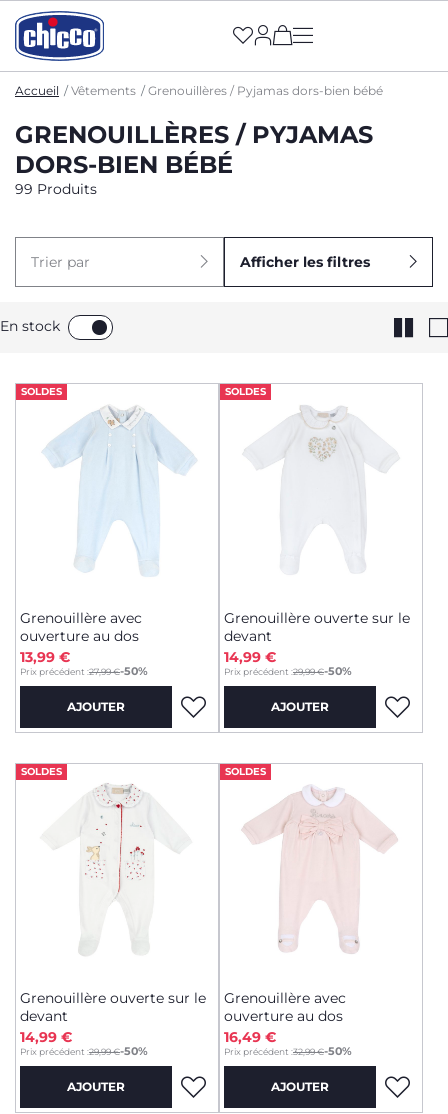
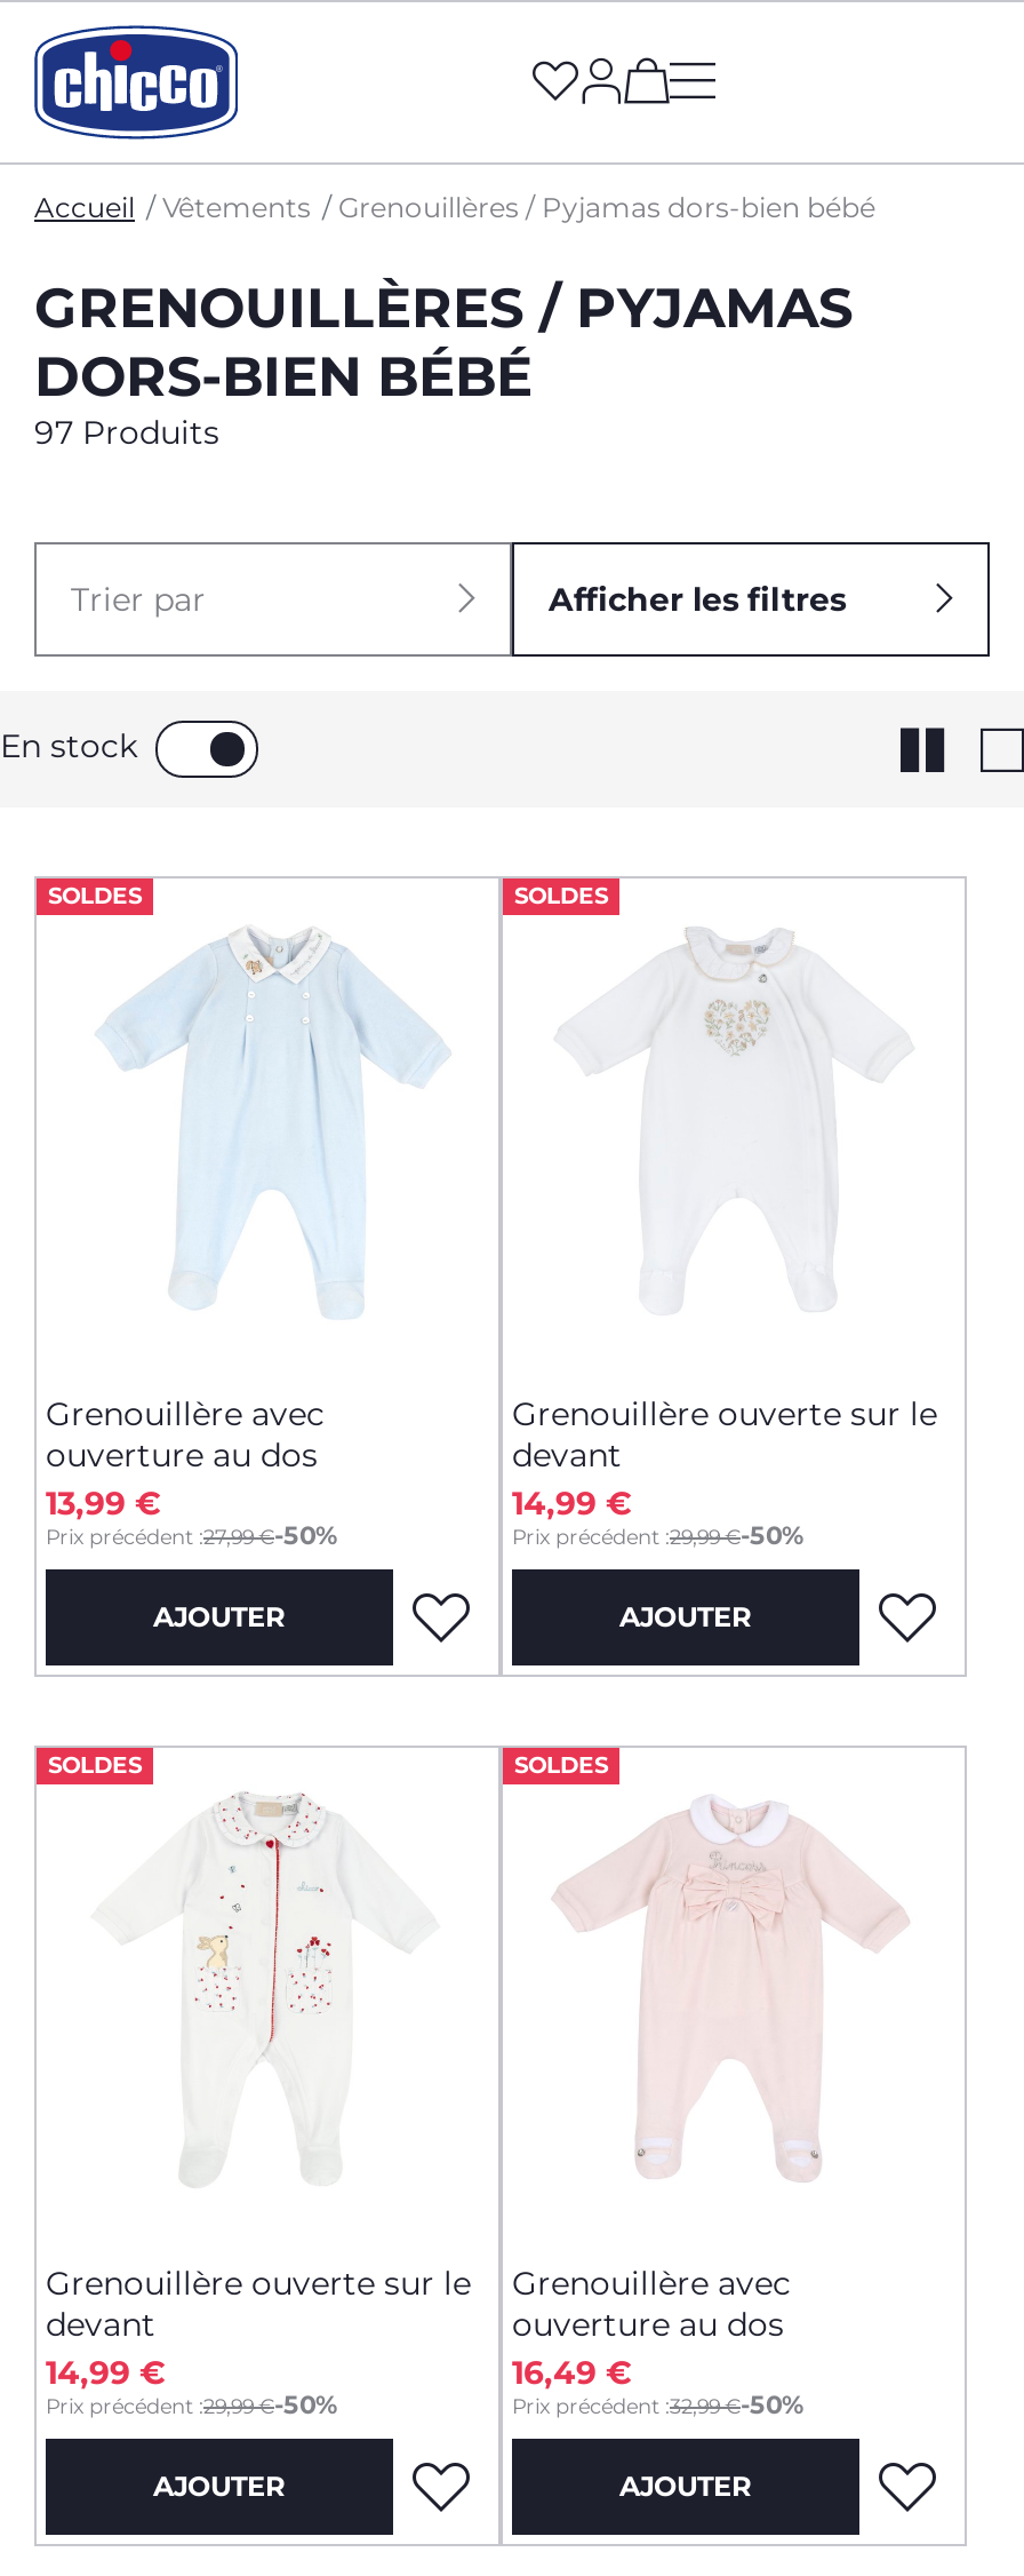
[15,180,97,198] 99 Produits -> [34,412,219,453] 97 Produits

